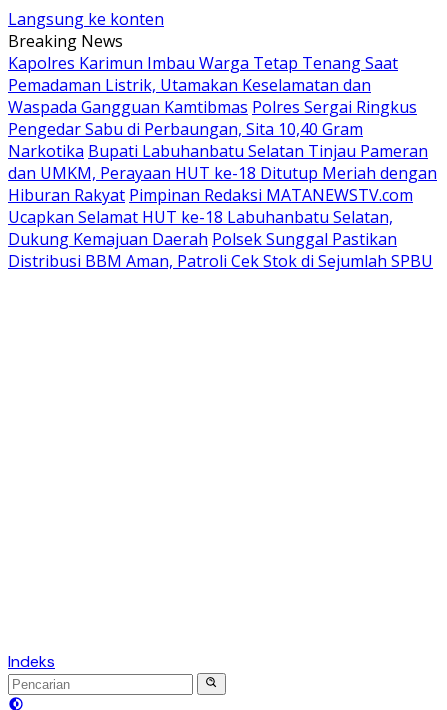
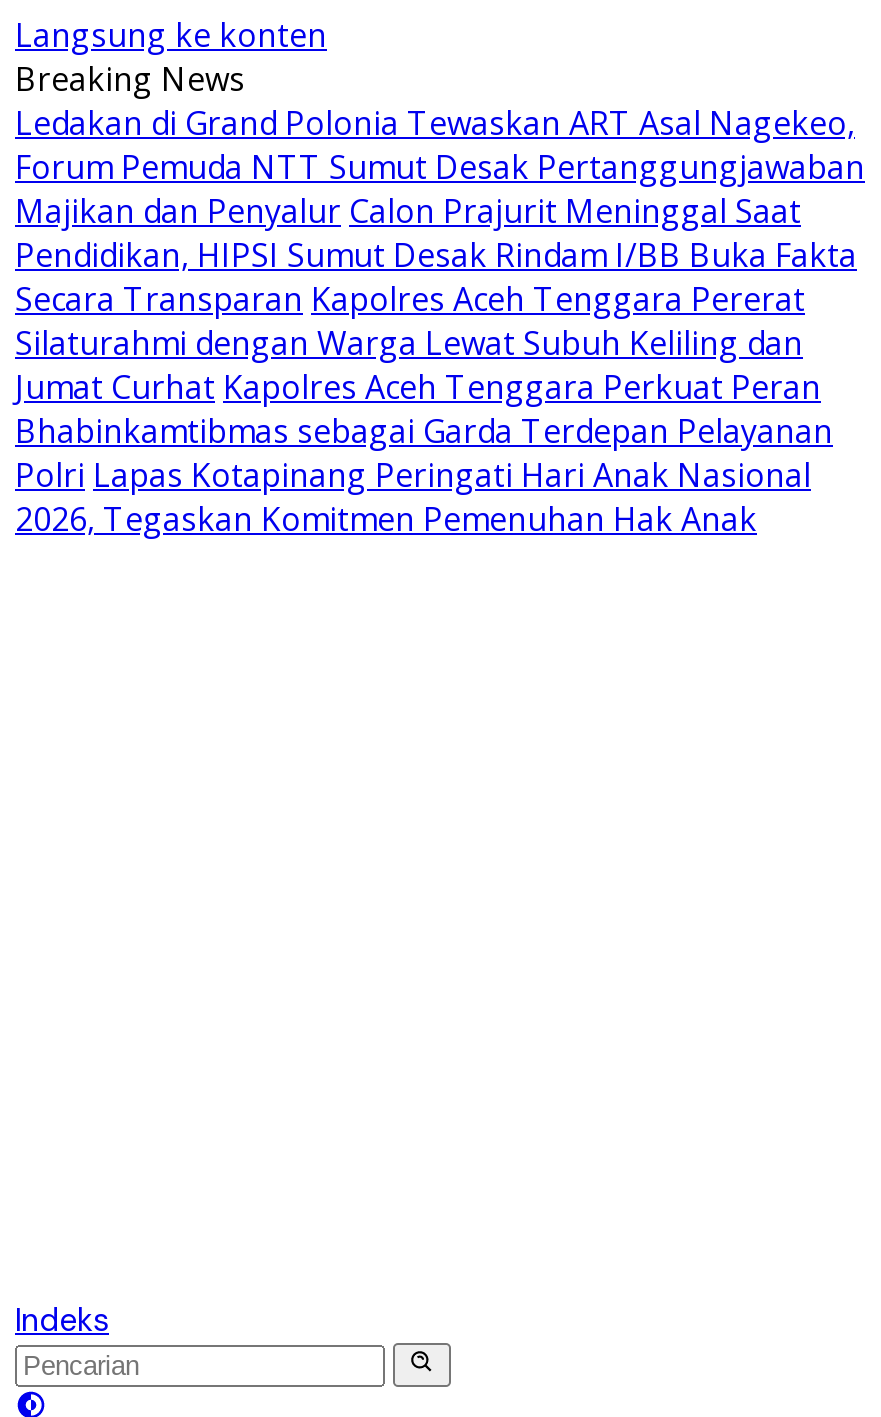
[8,52,437,272] Kapolres Karimun Imbau Warga Tetap Tenang Saat | Pemadaman Listrik, Utamakan Keselamatan dan | Waspada Gangguan Kamtibmas Polres Sergai Ringkus | Pengedar Sabu di Perbaungan, Sita 10,40 Gram | Narkotika Bupati Labuhanbatu Selatan Tinjau Pameran | dan UMKM, Perayaan HUT ke-18 Ditutup Meriah dengan | Hiburan Rakyat Pimpinan Redaksi MATANEWSTV.com | Ucapkan Selamat HUT ke-18 Labuhanbatu Selatan, | Dukung Kemajuan Daerah Polsek Sunggal Pastikan | Distribusi BBM Aman, Patroli Cek Stok di Sejumlah SPBU -> [15,101,865,541] Ledakan di Grand Polonia Tewaskan ART Asal Nagekeo, | Forum Pemuda NTT Sumut Desak Pertanggungjawaban | Majikan dan Penyalur Calon Prajurit Meninggal Saat | Pendidikan, HIPSI Sumut Desak Rindam I/BB Buka Fakta | Secara Transparan Kapolres Aceh Tenggara Pererat | Silaturahmi dengan Warga Lewat Subuh Keliling dan | Jumat Curhat Kapolres Aceh Tenggara Perkuat Peran | Bhabinkamtibmas sebagai Garda Terdepan Pelayanan | Polri Lapas Kotapinang Peringati Hari Anak Nasional | 2026, Tegaskan Komitmen Pemenuhan Hak Anak

